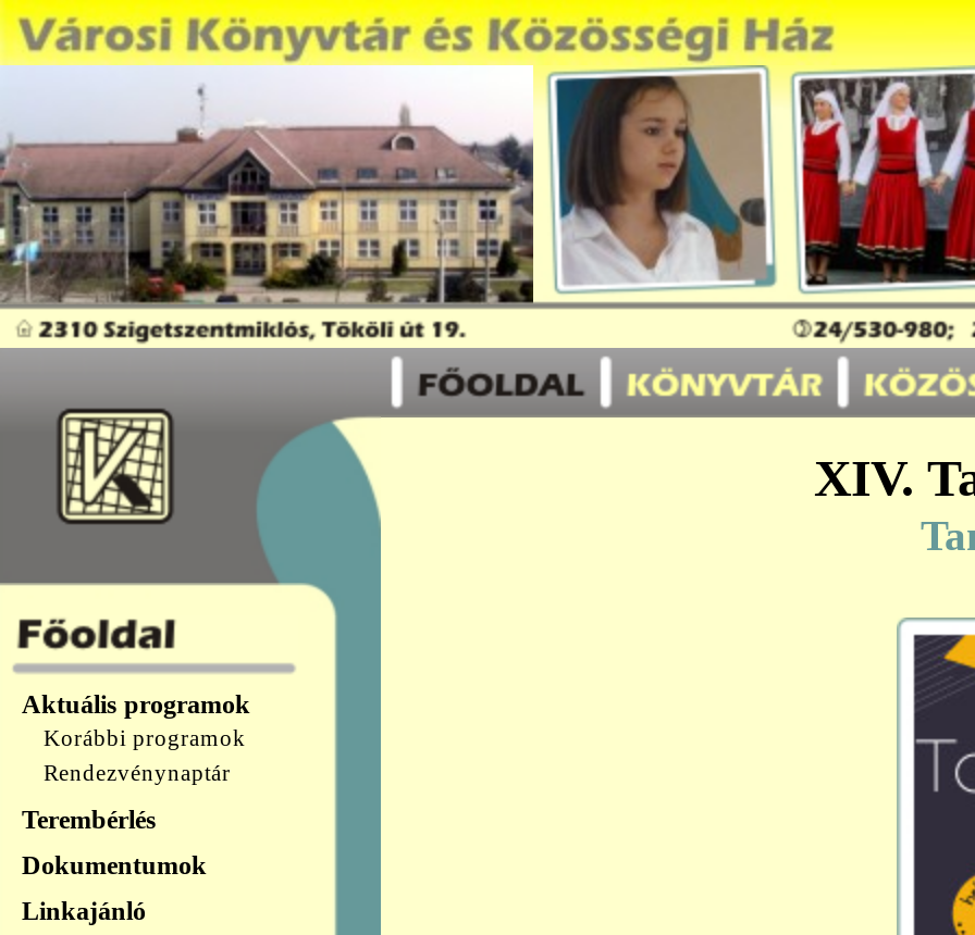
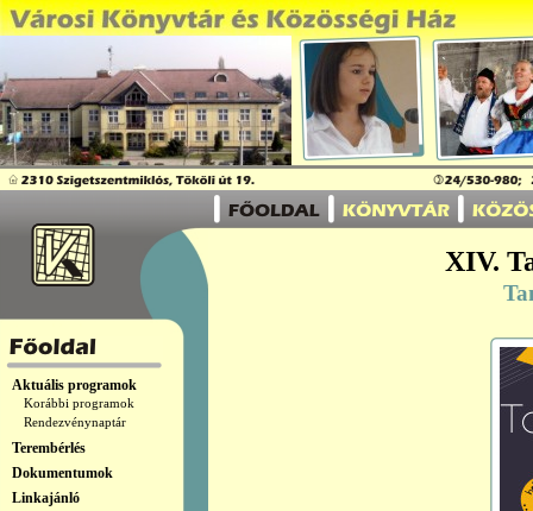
[801,78,968,285] [image] -> [438,40,529,156] [image]

